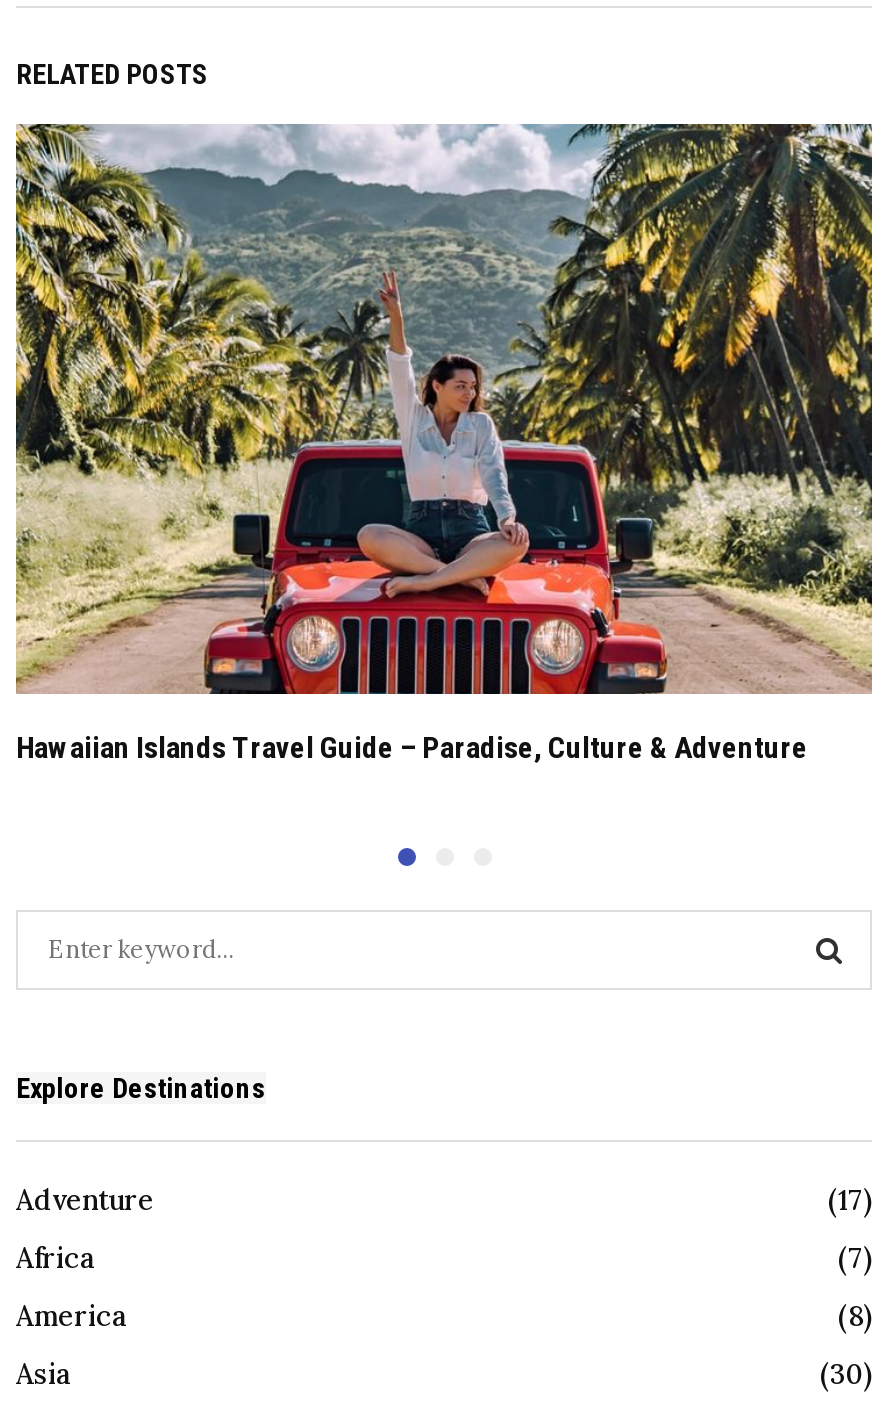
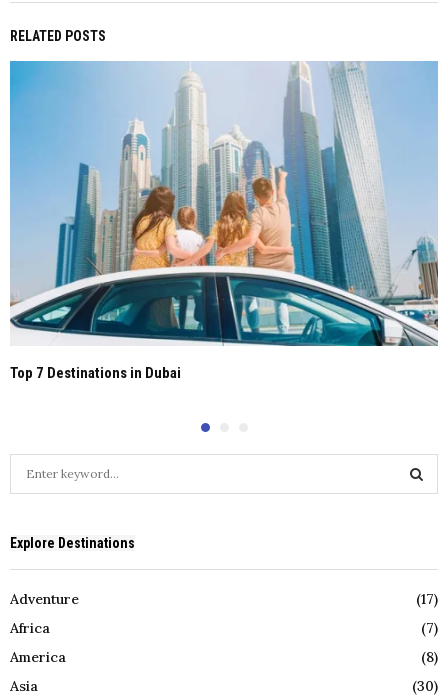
[14,122,874,767] [image] | Hawaiian Islands Travel Guide – Paradise, Culture & Adventure -> [9,60,439,382] [image] | Top 7 Destinations in Dubai

